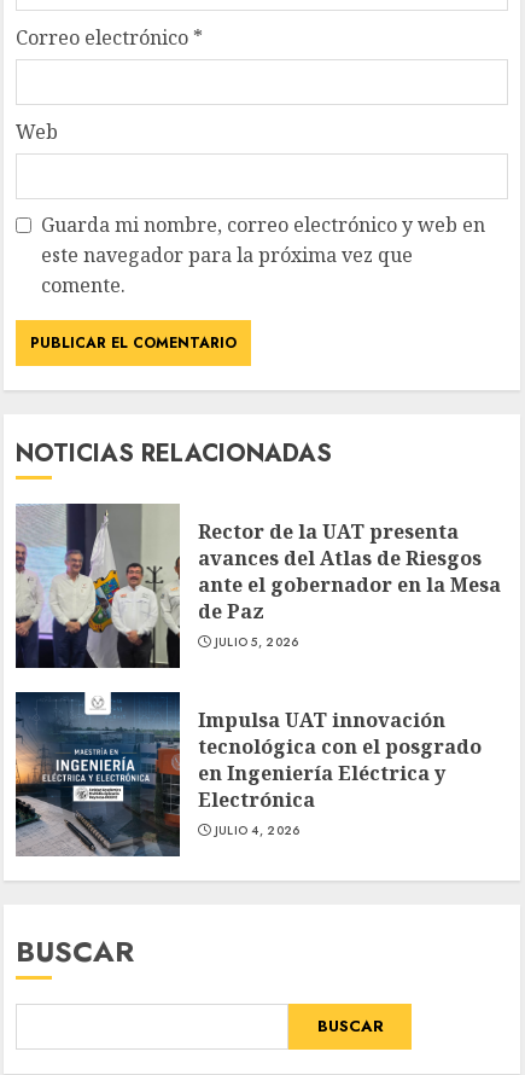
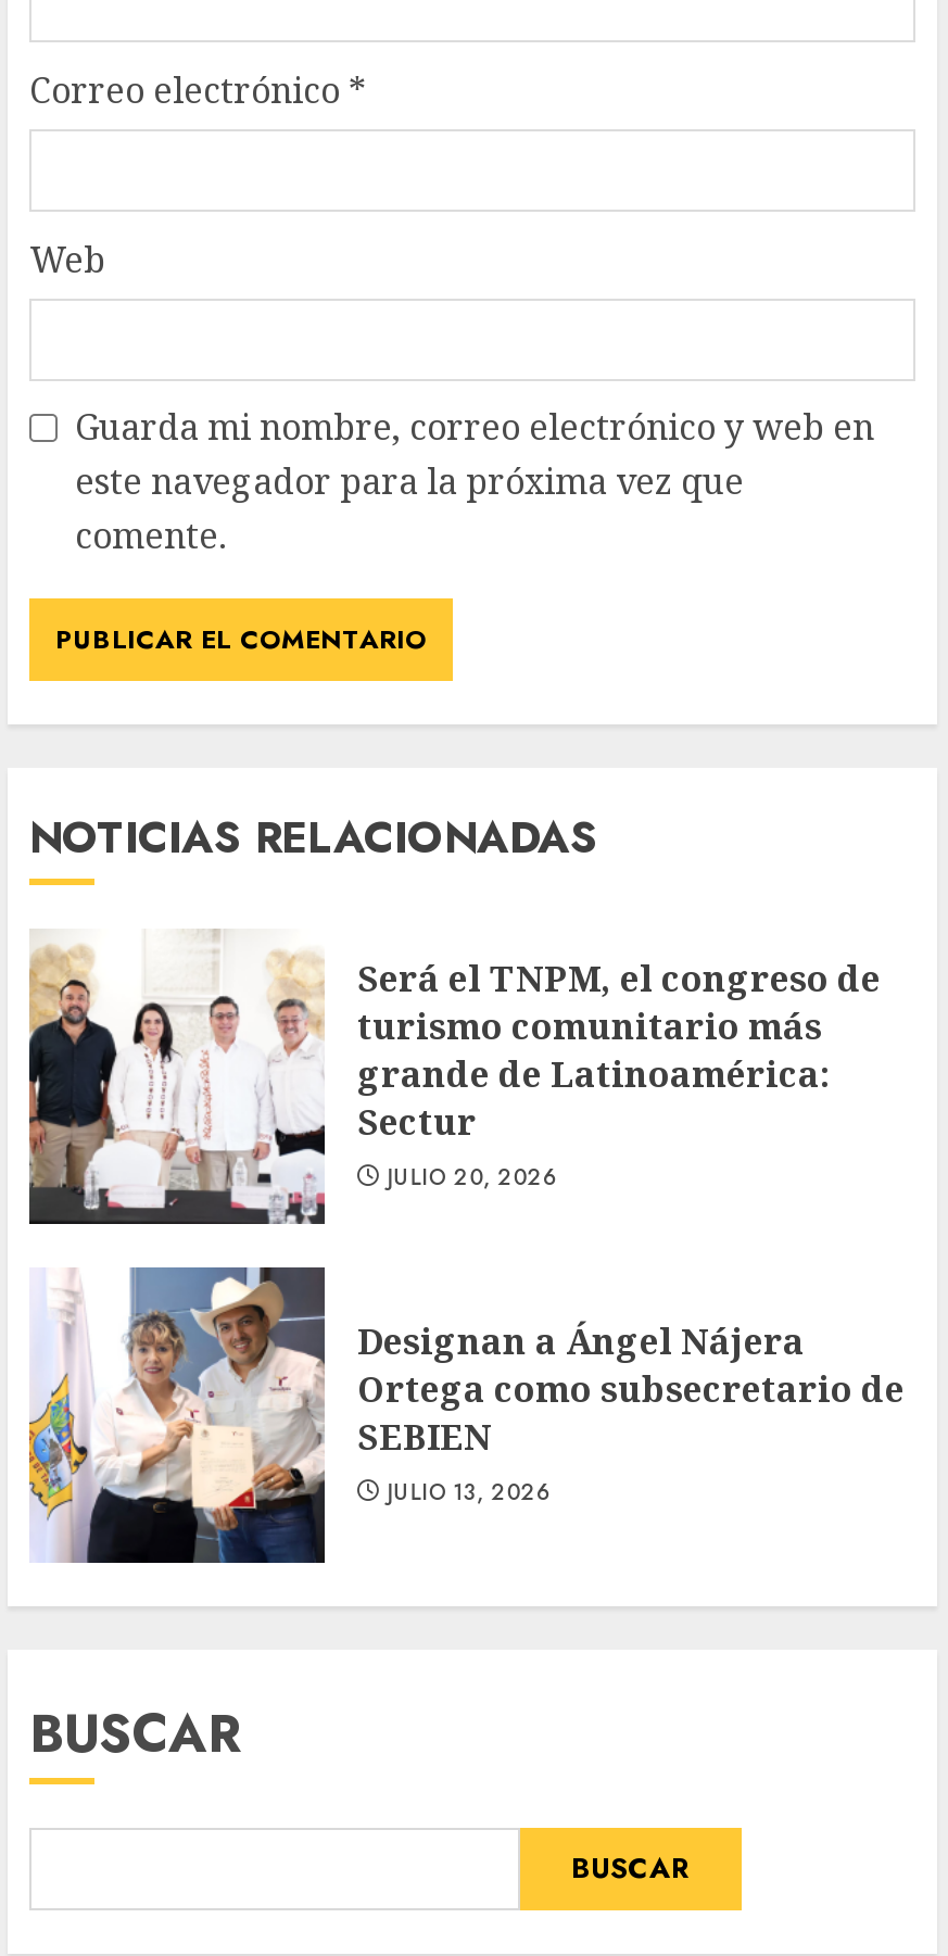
[14,502,501,668] [image] | Rector de la UAT presenta | avances del Atlas de Riesgos | ante el gobernador en la Mesa | de Paz | JULIO 5, 2026 -> [27,929,881,1224] [image] | Será el TNPM, el congreso de | turismo comunitario más | grande de Latinoamérica: | Sectur | JULIO 20, 2026
[14,691,482,858] [image] | Impulsa UAT innovación | tecnológica con el posgrado | en Ingeniería Eléctrica y | Electrónica | JULIO 4, 2026 -> [27,1265,905,1563] [image] | Designan a Ángel Nájera | Ortega como subsecretario de | SEBIEN | JULIO 13, 2026

